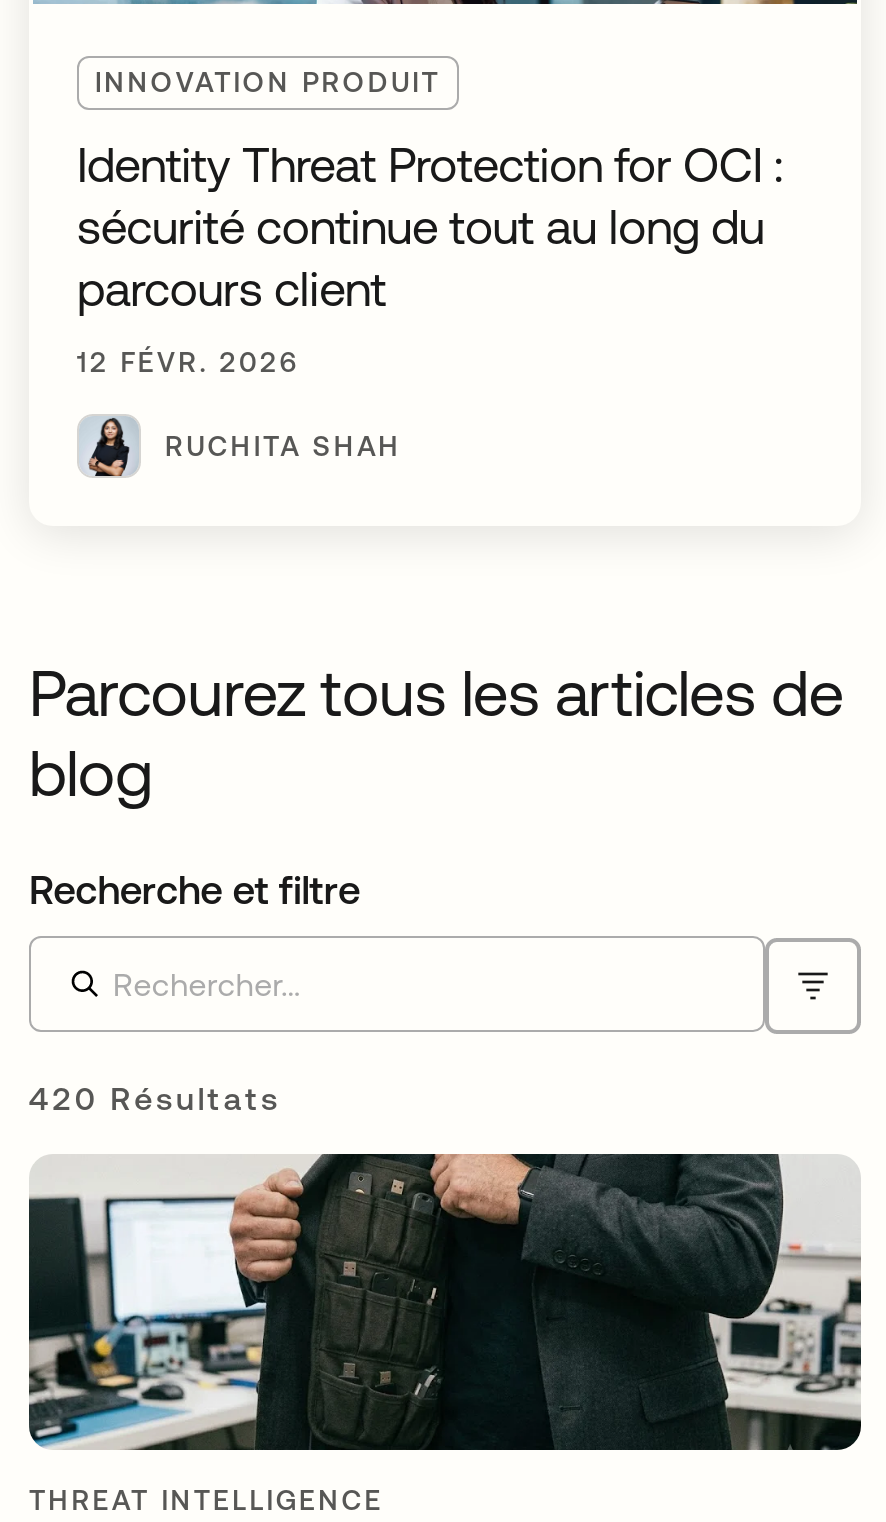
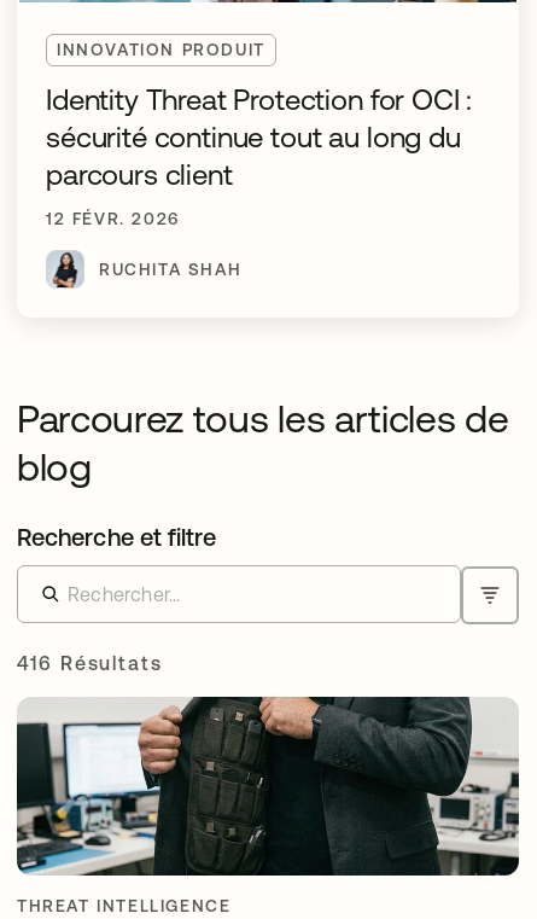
[29,1080,281,1116] 420 Résultats -> [17,652,163,674] 416 Résultats

